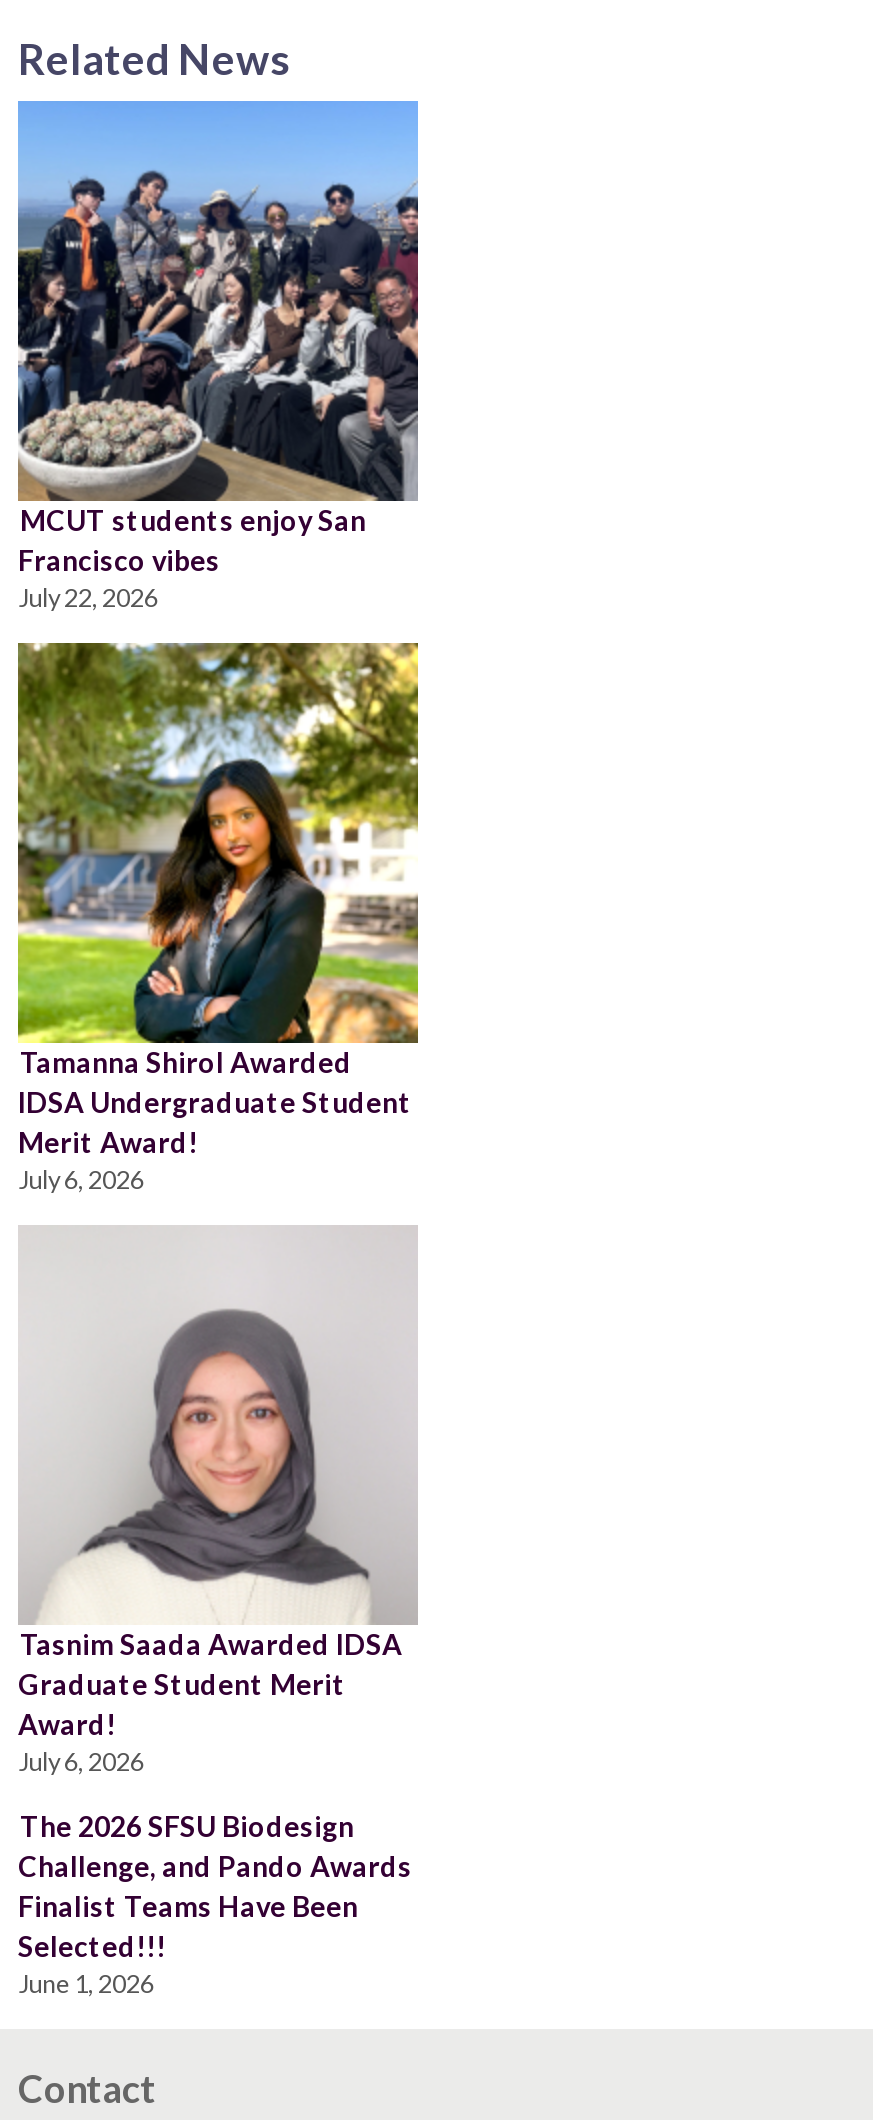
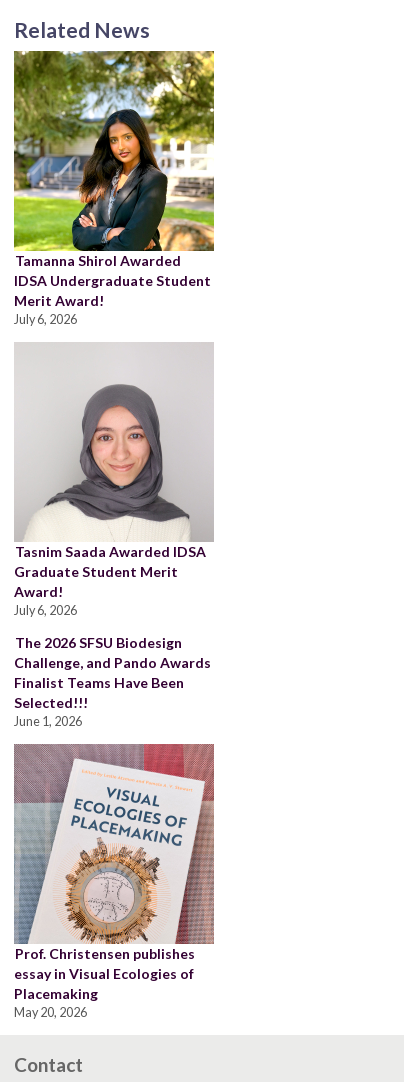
[16,99,420,613] [image] | MCUT students enjoy San | Francisco vibes | July 22, 2026 -> none
moved [14,639,422,1999] -> [12,49,216,729]: [image] | Tamanna Shirol Awarded | IDSA Undergraduate Student | ... | Selected!!! | June 1, 2026
none -> [14,743,214,1020] [image] | Prof. Christensen publishes | essay in Visual Ecologies of | Placemaking | May 20, 2026

